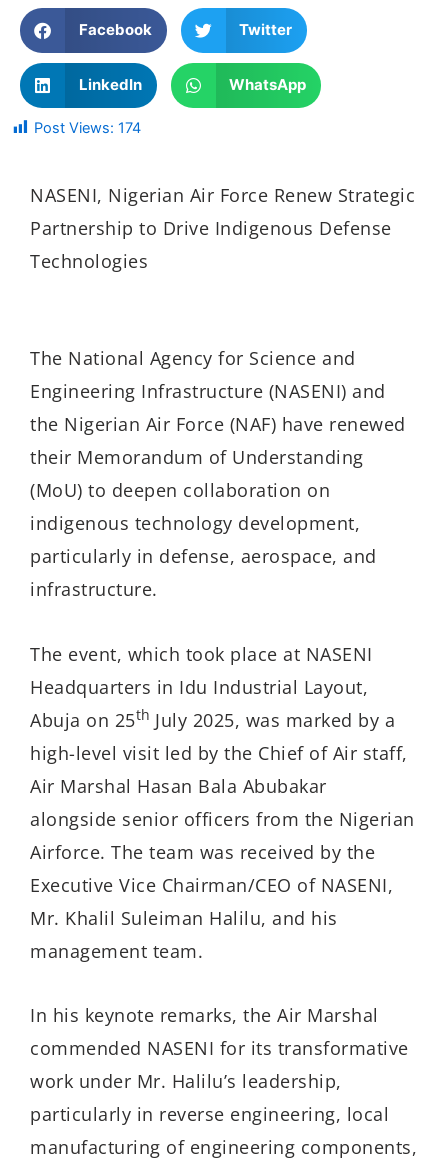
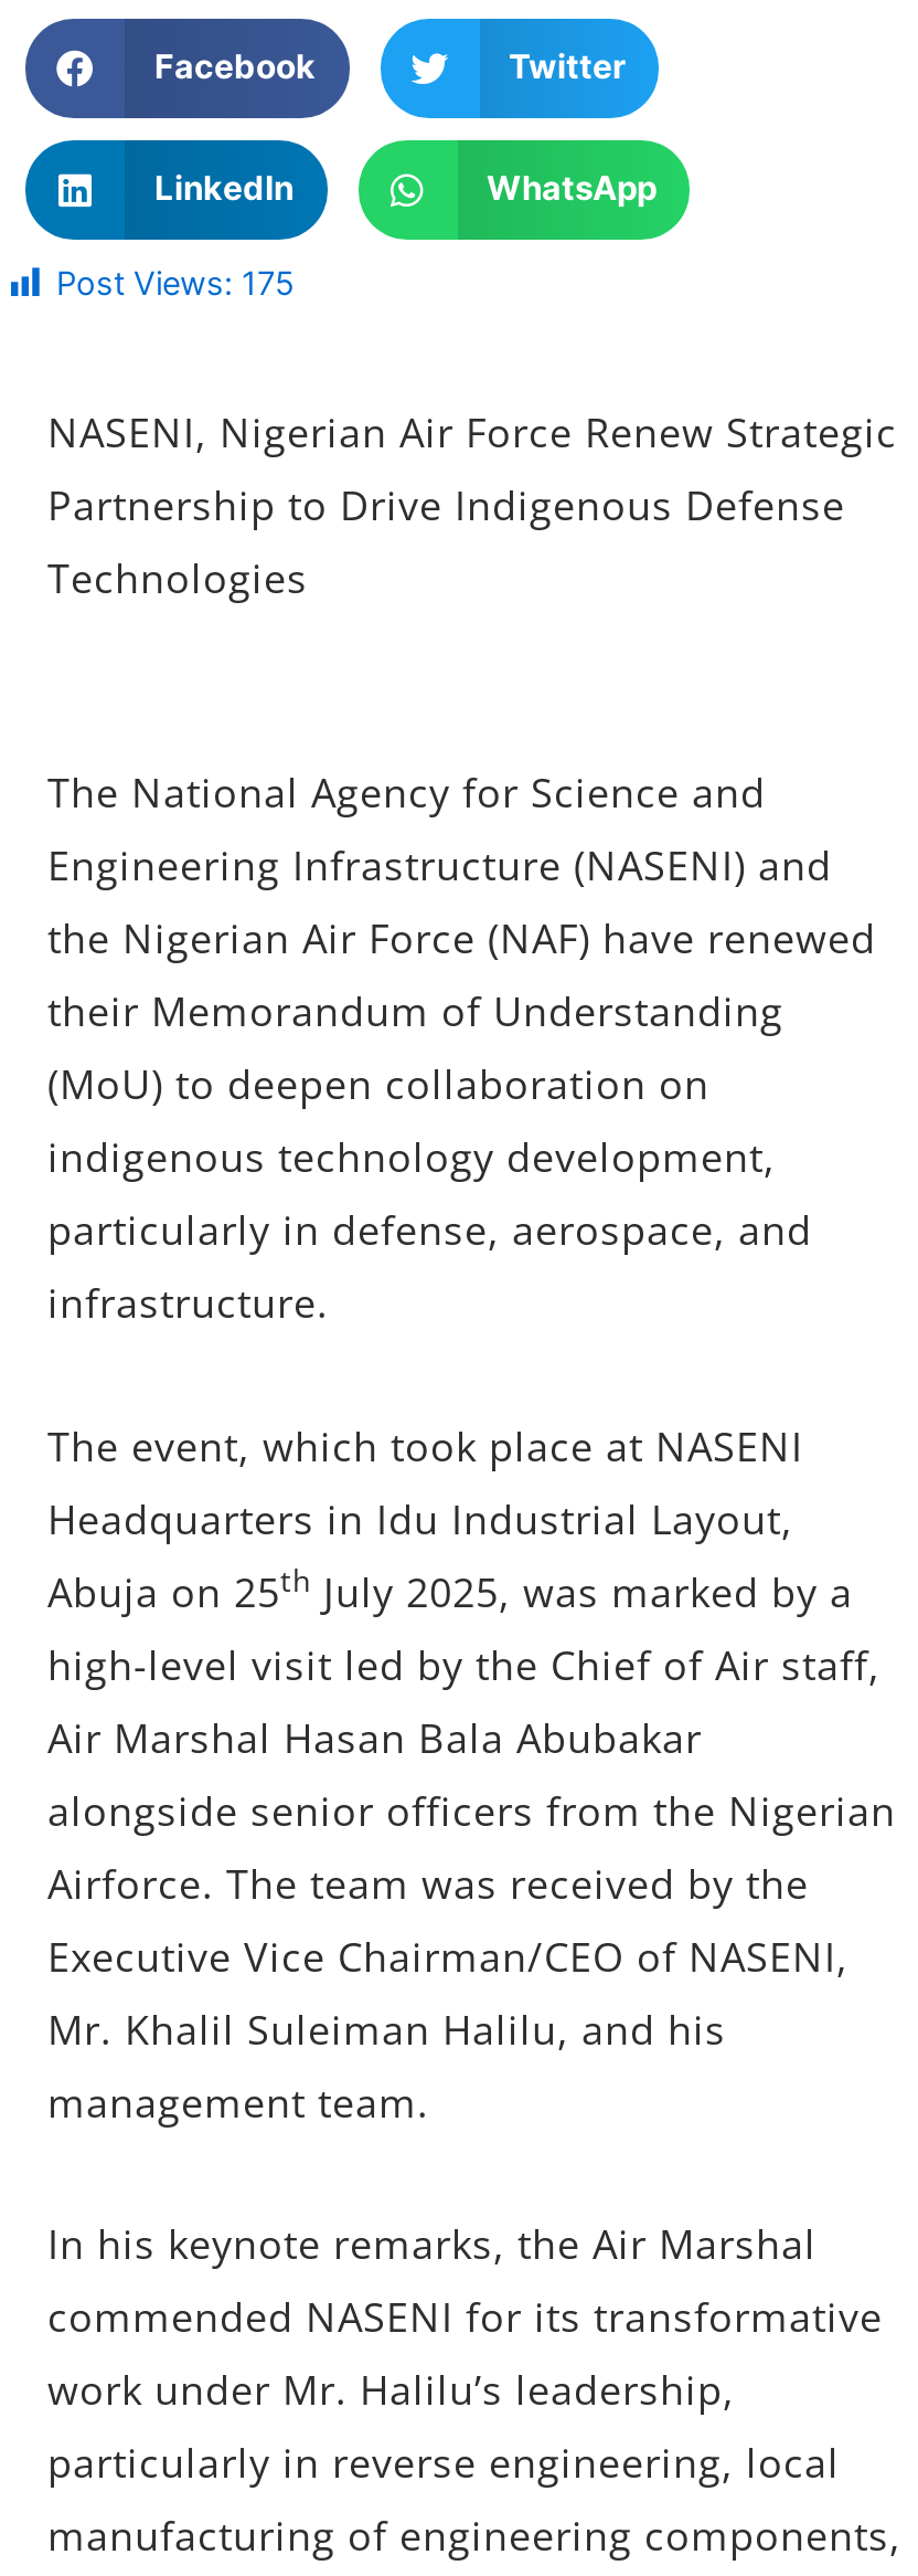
[34,119,141,137] Post Views: 174 -> [56,263,295,303] Post Views: 175

